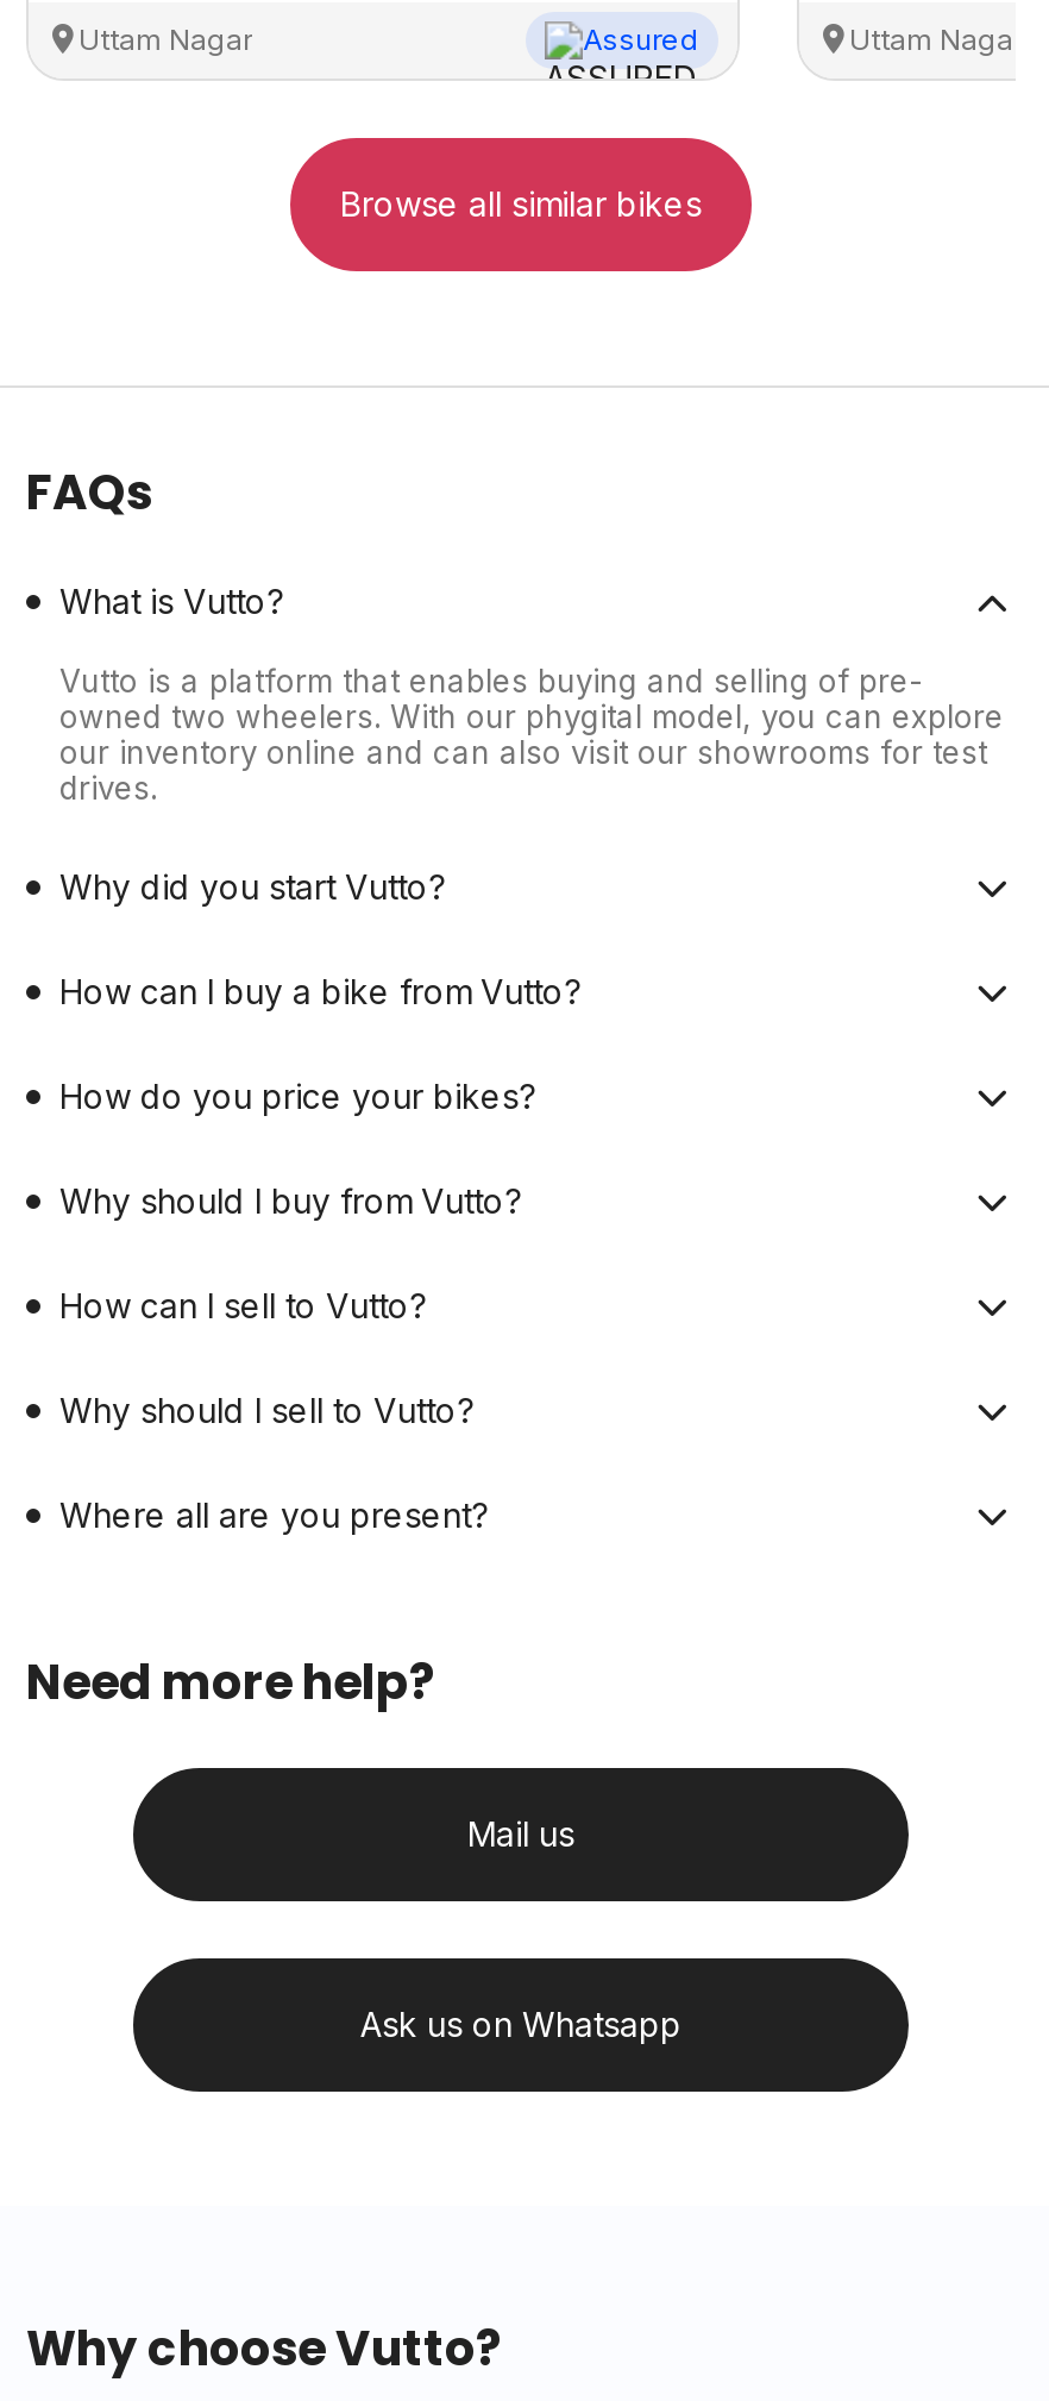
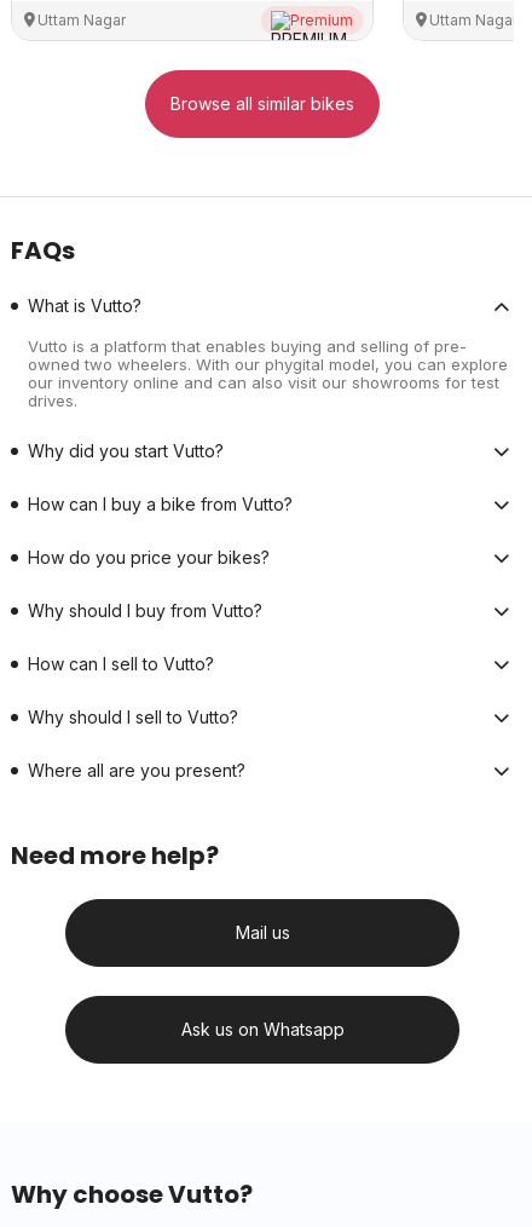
[583,21,699,56] Assured -> [290,11,353,29] Premium

